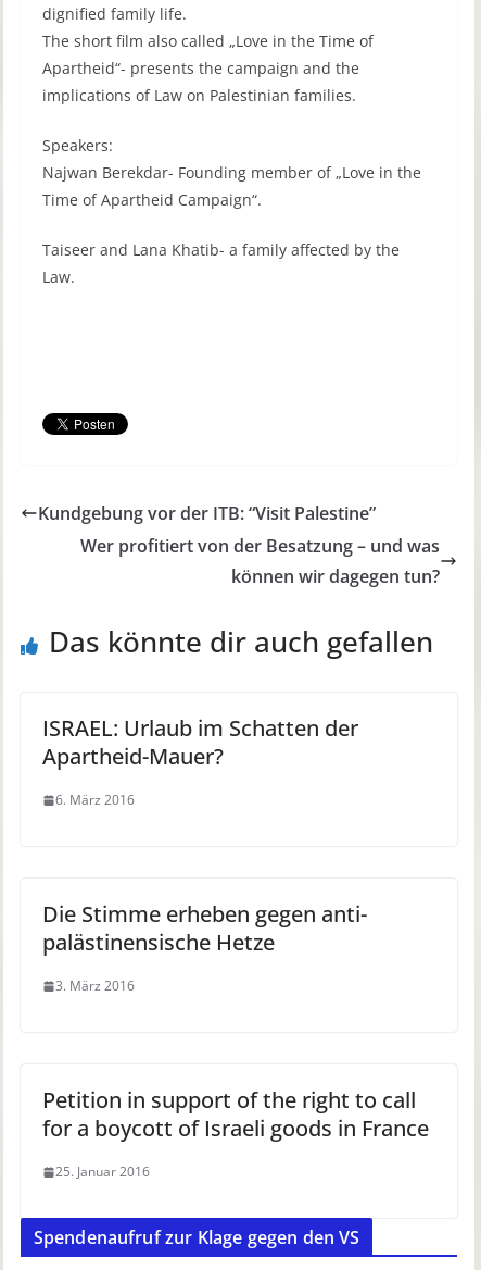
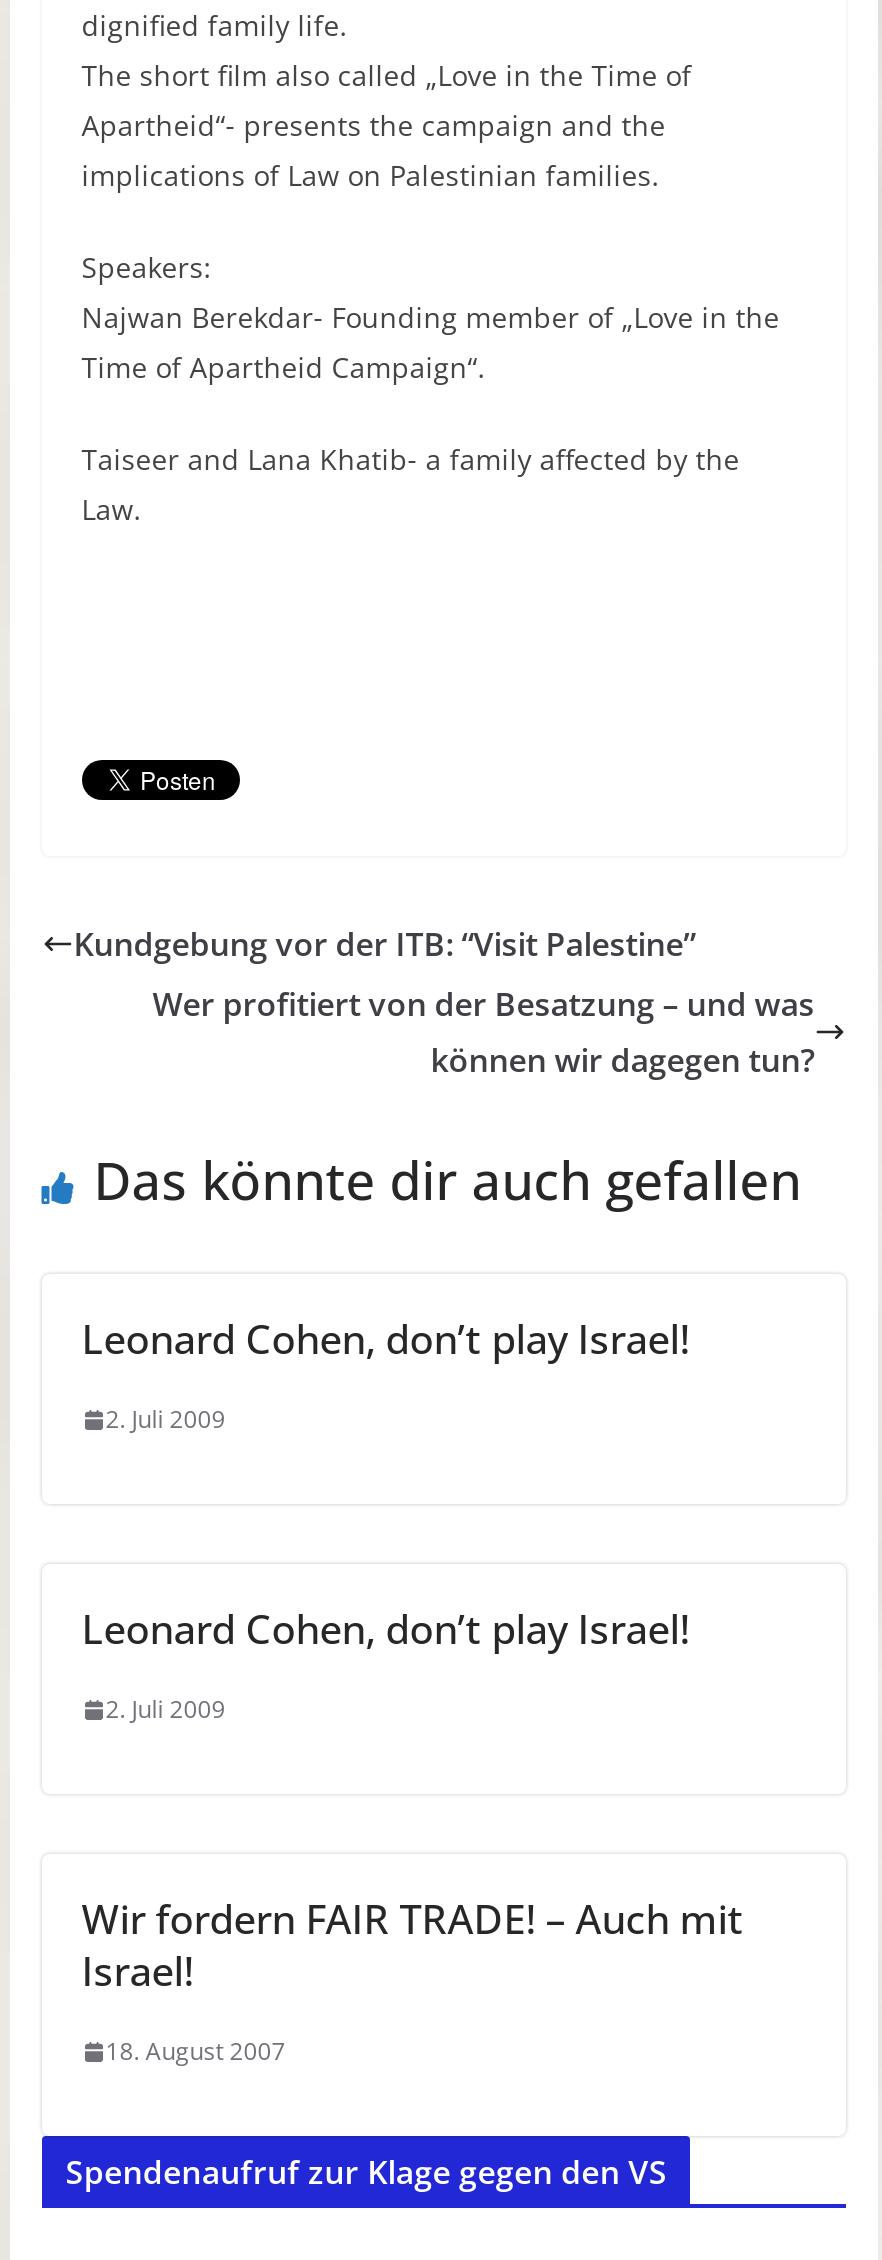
[42,714,358,771] ISRAEL: Urlaub im Schatten der | Apartheid-Mauer? -> [81,1313,689,1367] Leonard Cohen, don’t play Israel!
[55,791,134,809] 6. März 2016 -> [105,1403,225,1437] 2. Juli 2009
[42,900,367,957] Die Stimme erheben gegen anti- | palästinensische Hetze -> [81,1603,689,1657] Leonard Cohen, don’t play Israel!
[55,977,134,995] 3. März 2016 -> [105,1693,225,1727] 2. Juli 2009
[42,1086,429,1143] Petition in support of the right to call | for a boycott of Israeli goods in France -> [81,1893,743,1999] Wir fordern FAIR TRADE! – Auch mit | Israel!
[55,1163,150,1181] 25. Januar 2016 -> [105,2035,285,2069] 18. August 2007

